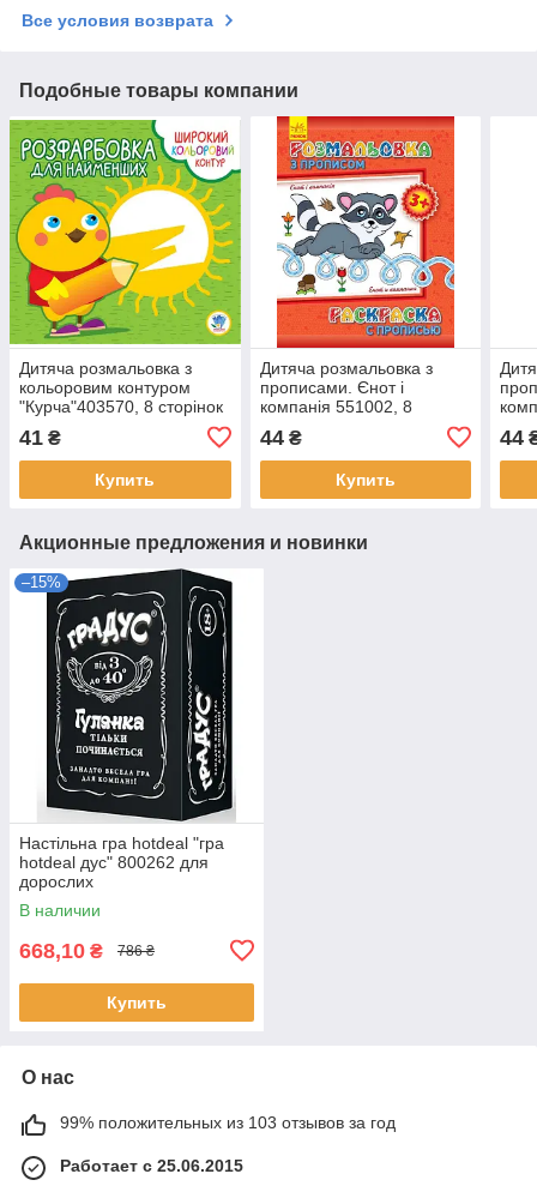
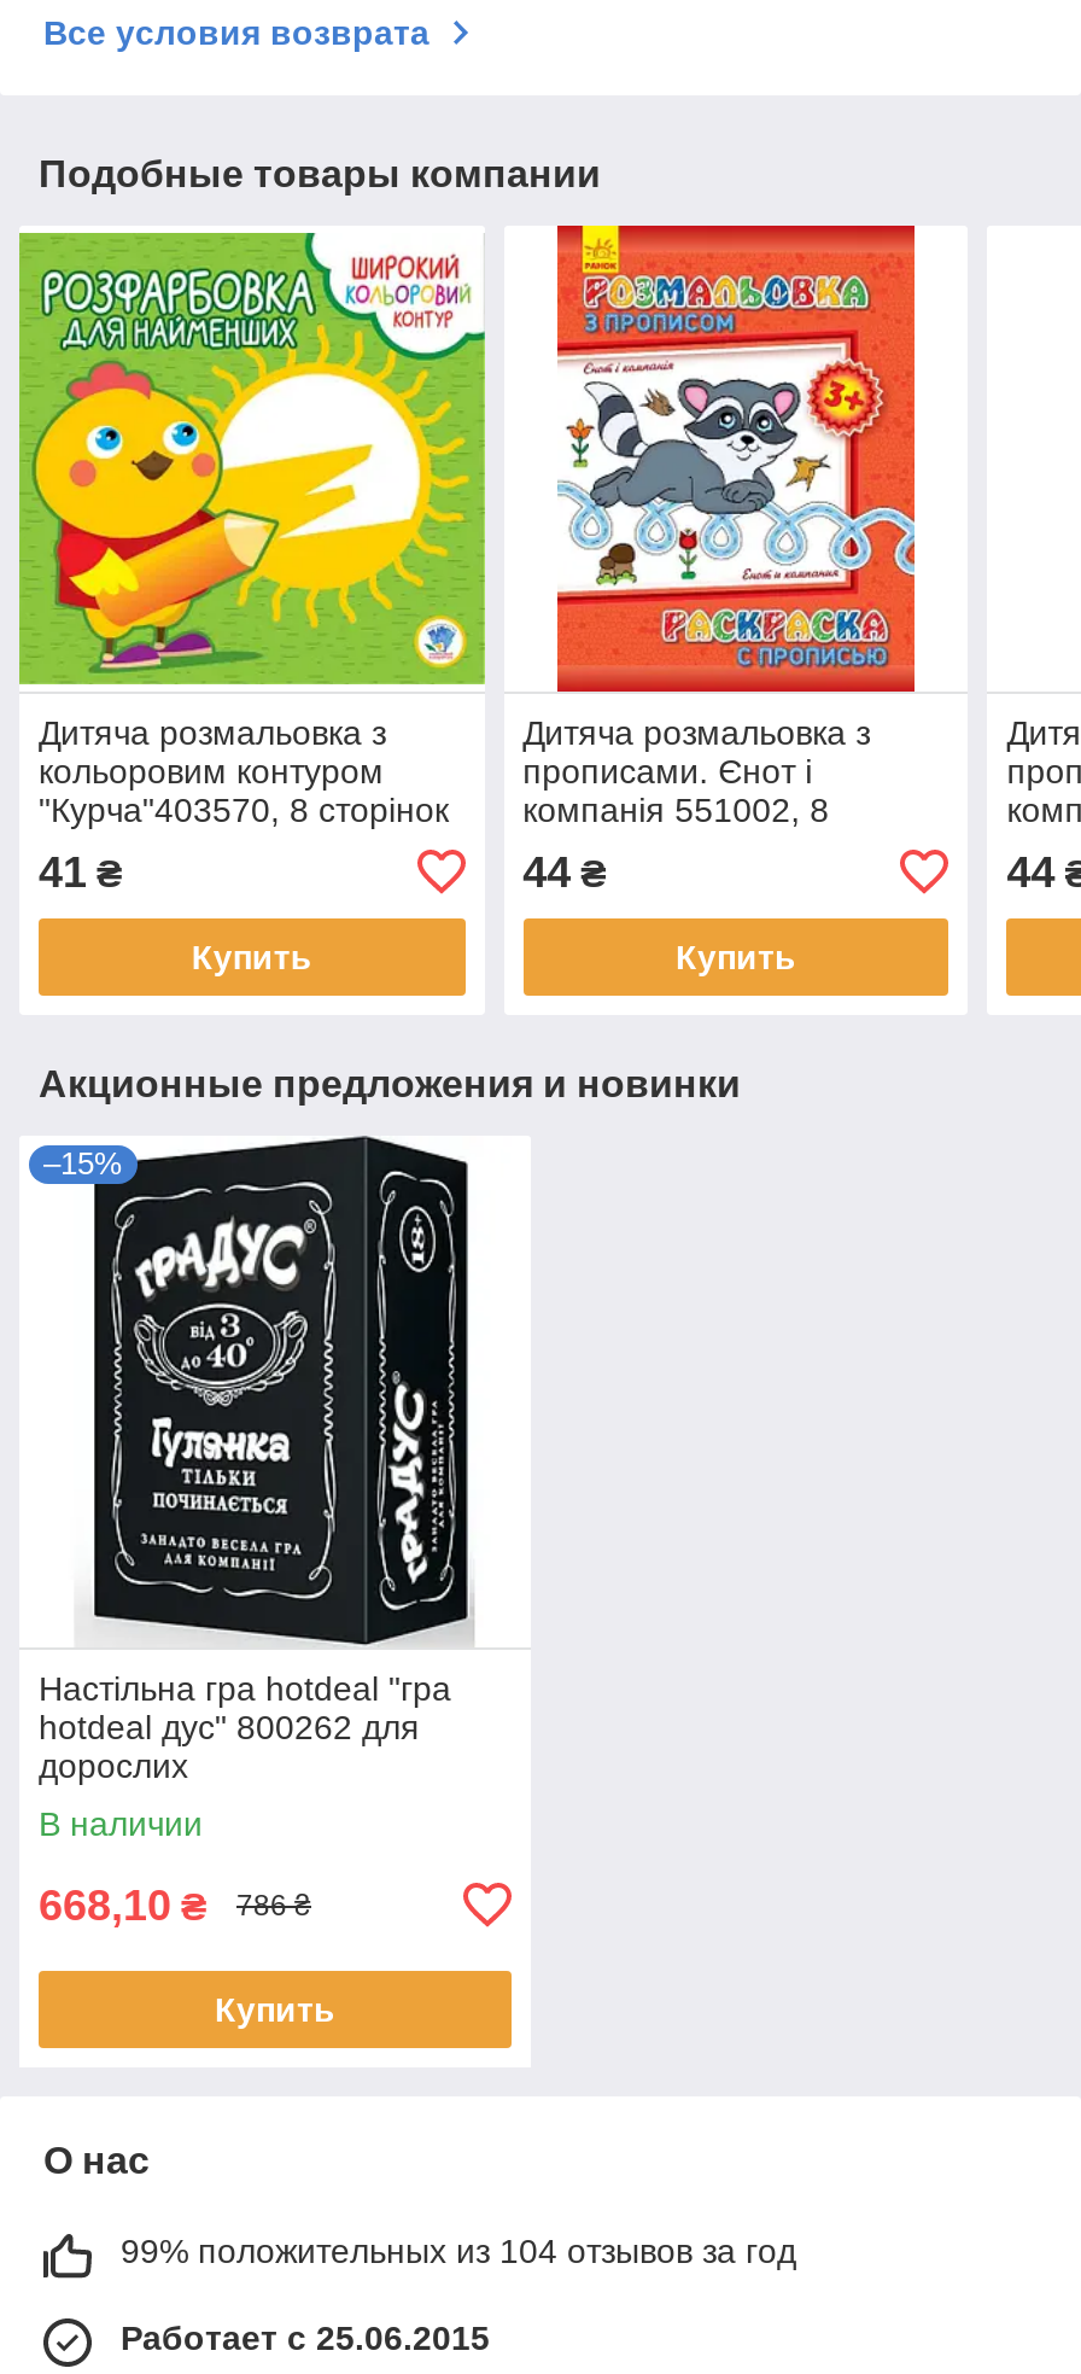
[60,1113,396,1132] 99% положительных из 103 отзывов за год -> [121,2231,796,2270] 99% положительных из 104 отзывов за год

